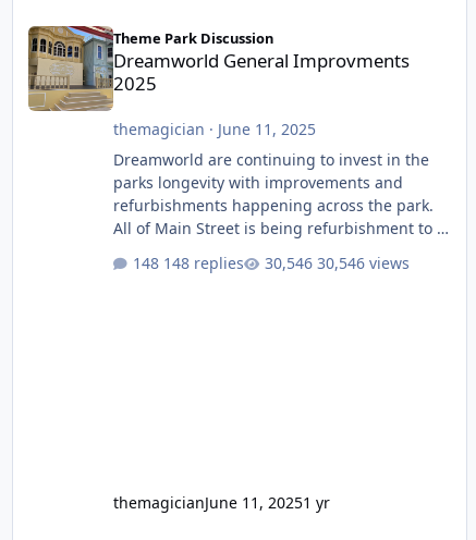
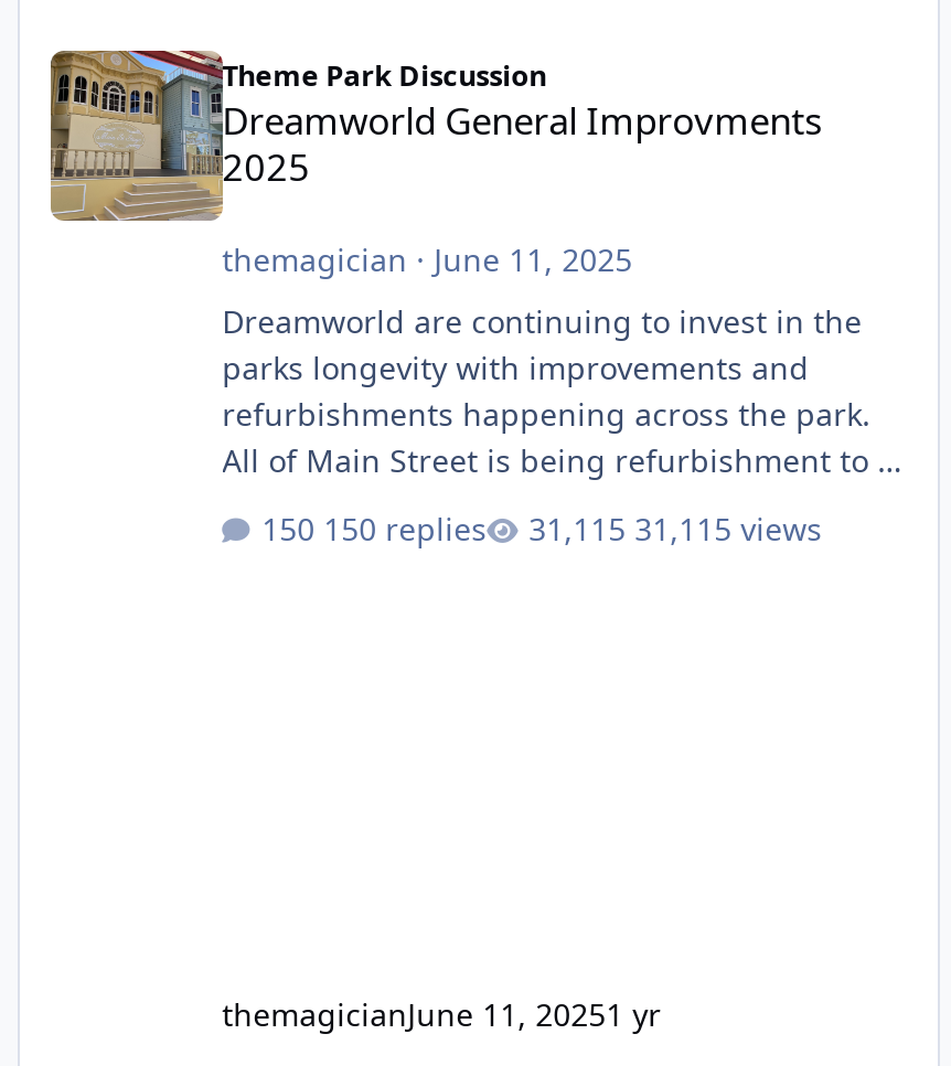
[163,252,244,273] 148 replies -> [323,509,487,550] 150 replies
[317,252,409,273] 30,546 views -> [635,509,822,550] 31,115 views

